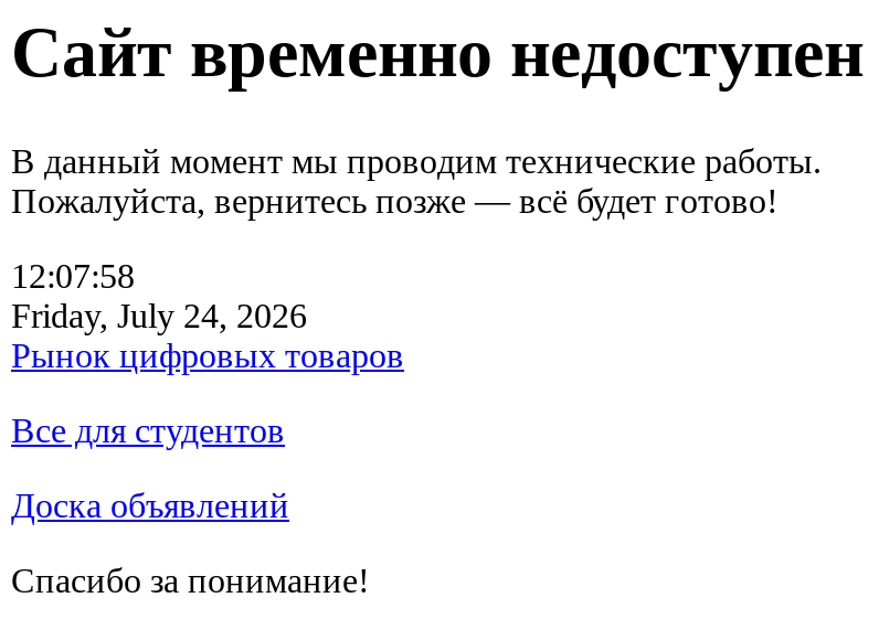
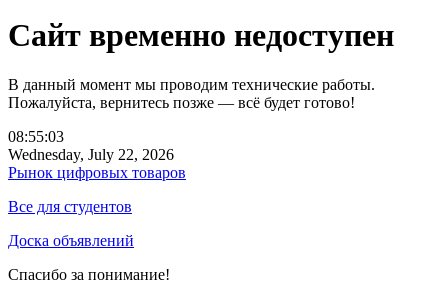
[11,257,135,294] 12:07:58 -> [8,128,64,145] 08:55:03
[11,297,307,334] Friday, July 24, 2026 -> [8,146,174,163] Wednesday, July 22, 2026

